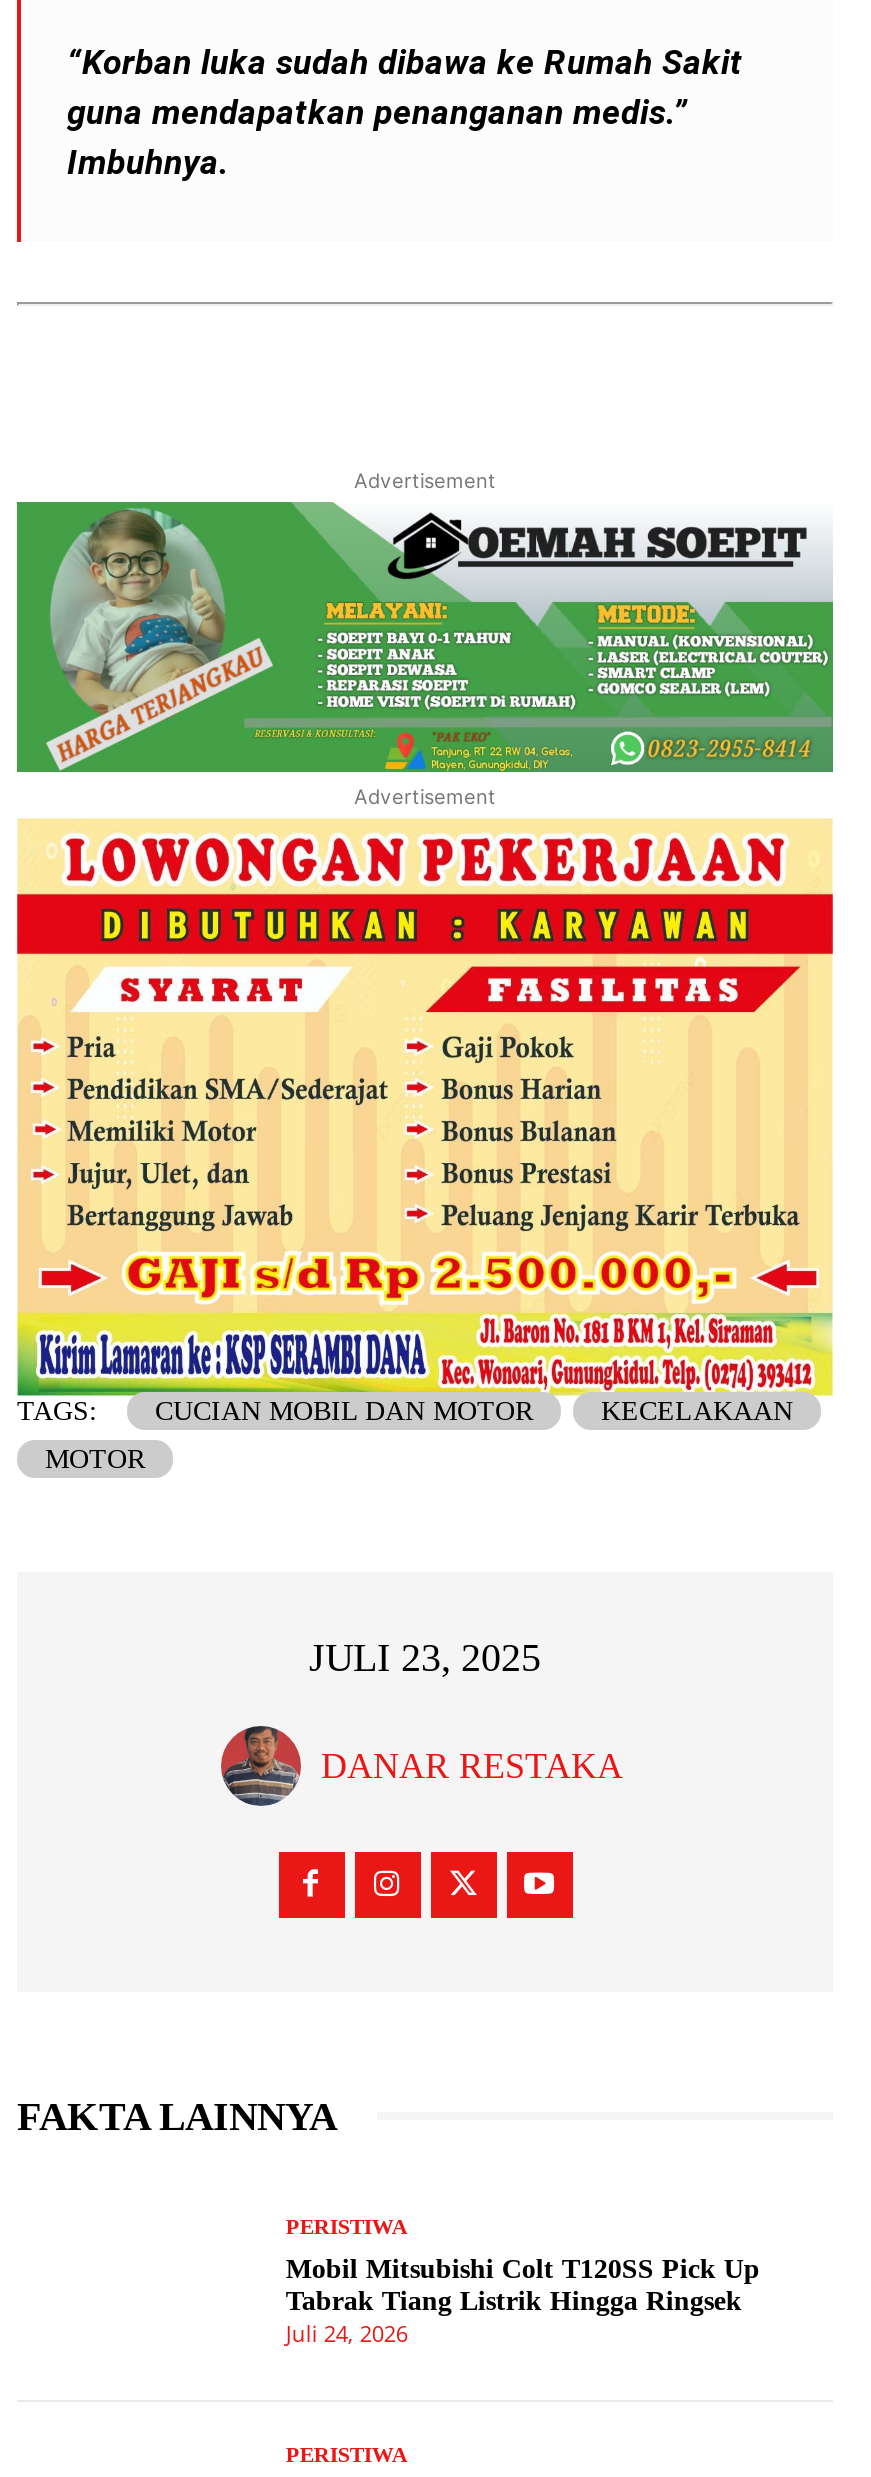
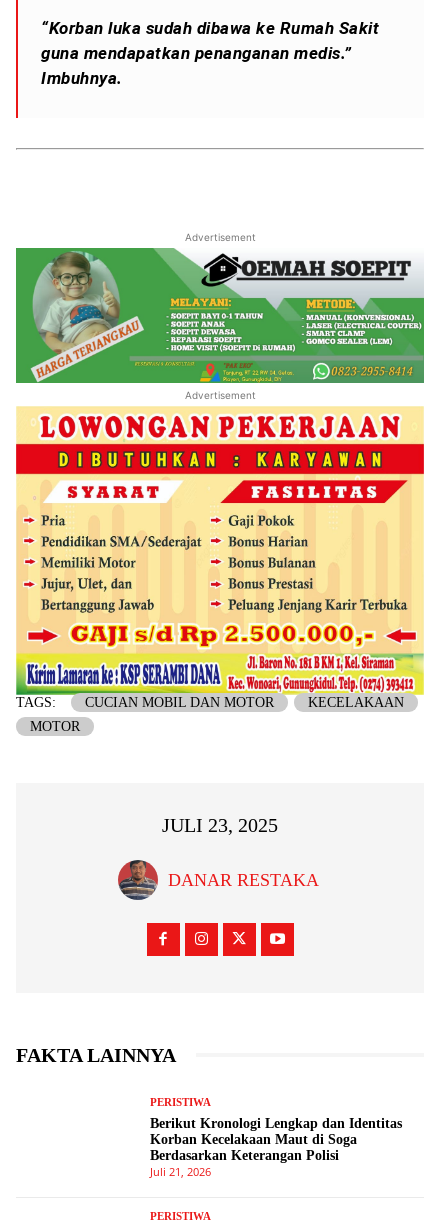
[286,2254,760,2348] Mobil Mitsubishi Colt T120SS Pick Up | Tabrak Tiang Listrik Hingga Ringsek | Juli 24, 2026 -> [150,1116,402,1179] Berikut Kronologi Lengkap dan Identitas | Korban Kecelakaan Maut di Soga | Berdasarkan Keterangan Polisi | Juli 21, 2026

